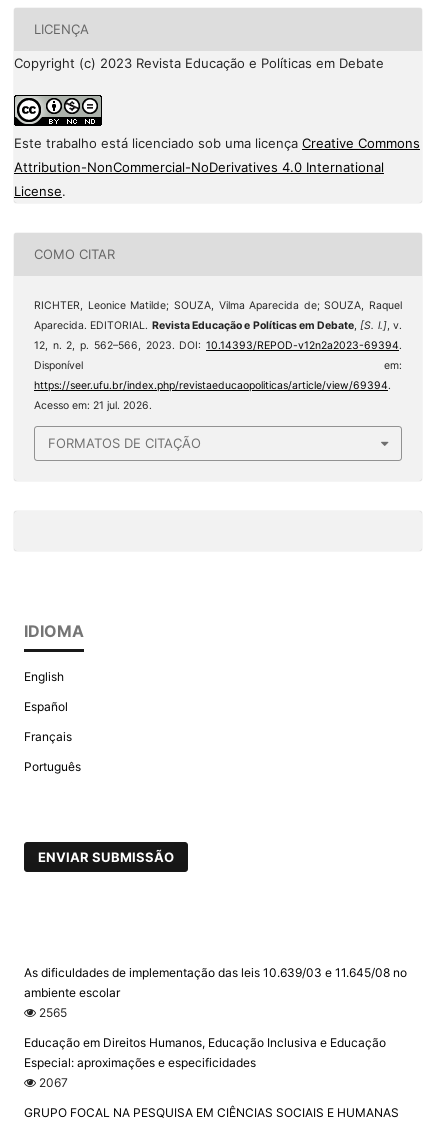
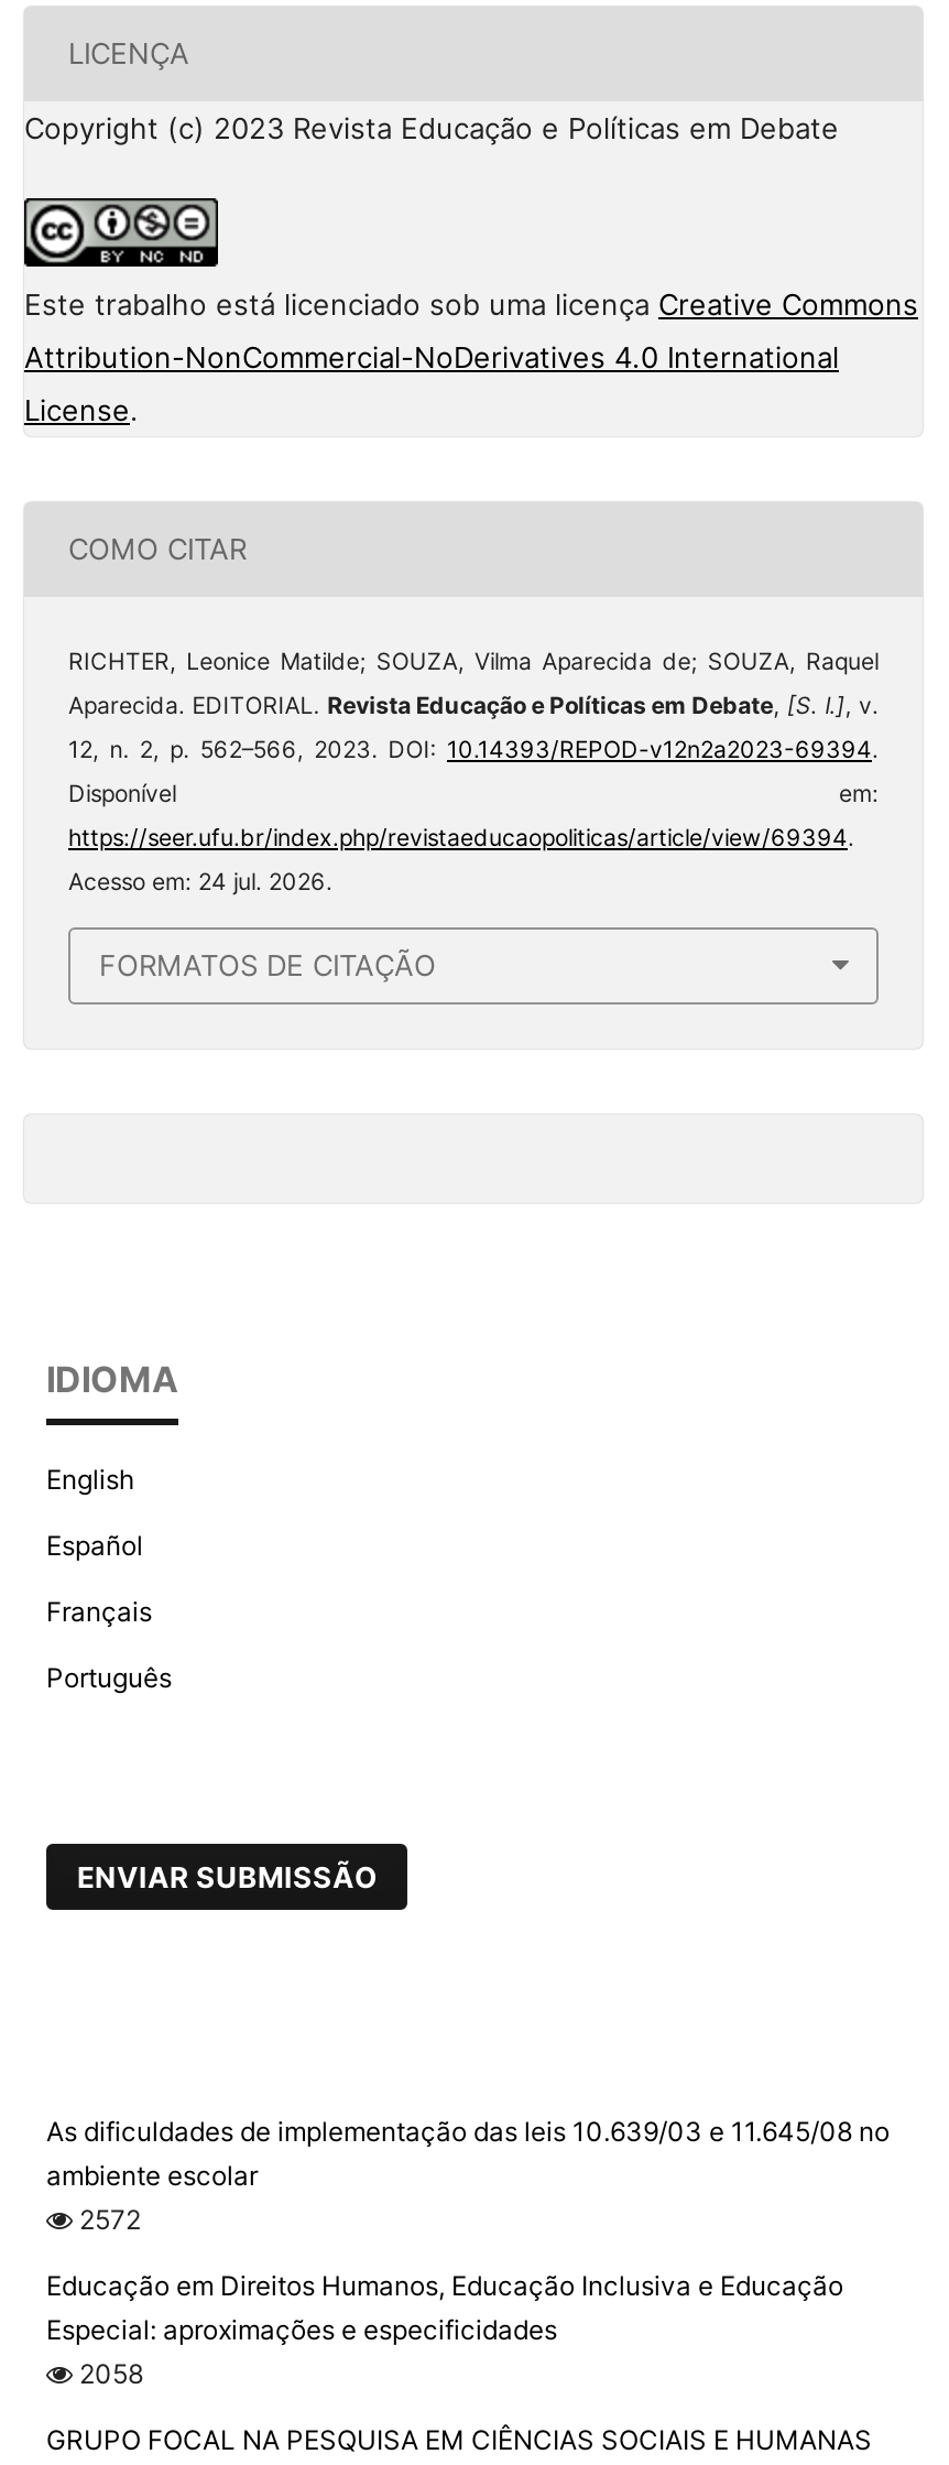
[34,399,152,412] Acesso em: 21 jul. 2026. -> [68,867,332,896] Acesso em: 24 jul. 2026.
[36,1005,67,1020] 2565 -> [73,2204,141,2237] 2572
[36,1075,68,1090] 2067 -> [73,2358,143,2391] 2058

